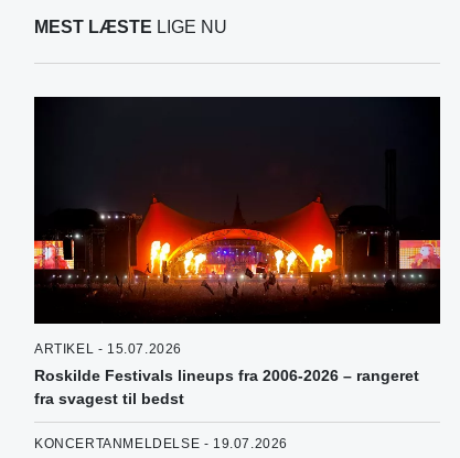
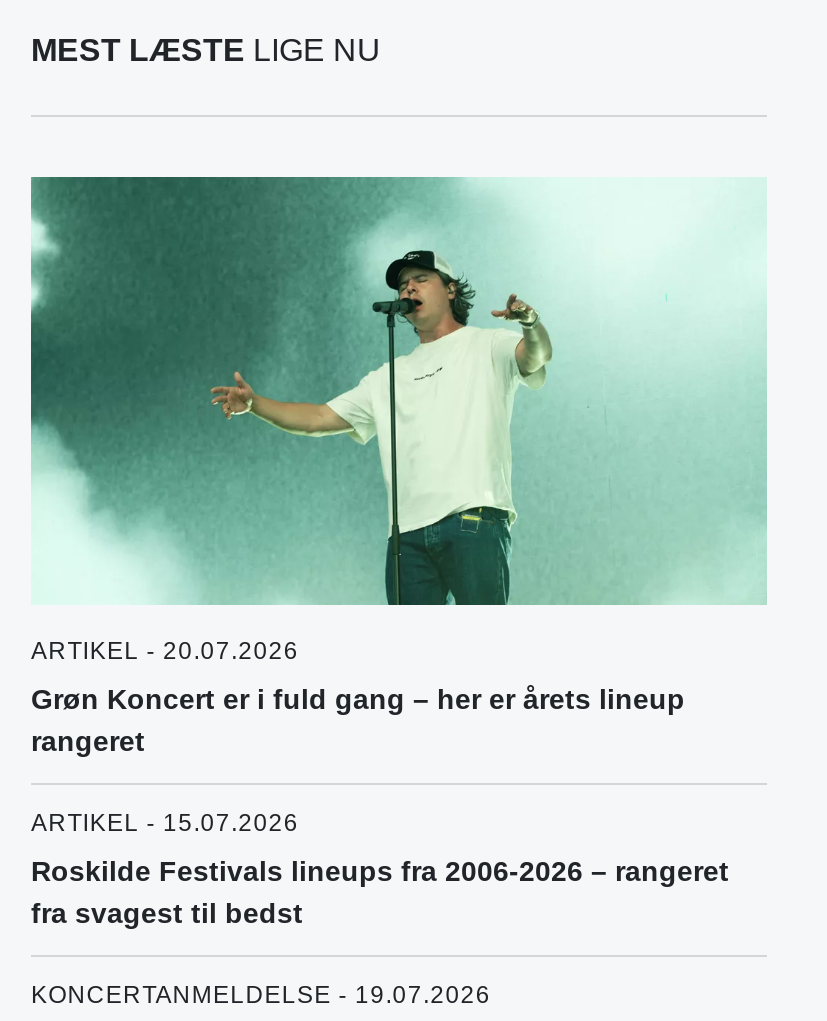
none -> [31,636,685,756] ARTIKEL - 20.07.2026 | Grøn Koncert er i fuld gang – her er årets lineup | rangeret
[33,96,441,325] [image] -> [29,176,767,608] [image]

